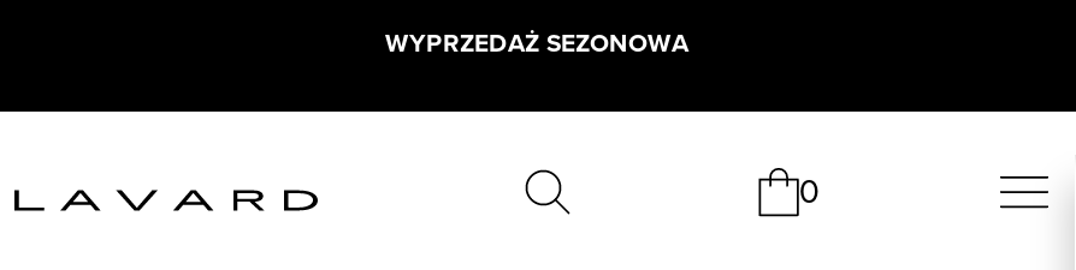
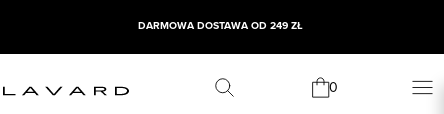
[385,25,688,61] WYPRZEDAŻ SEZONOWA -> [137,18,302,33] DARMOWA DOSTAWA OD 249 ZŁ

